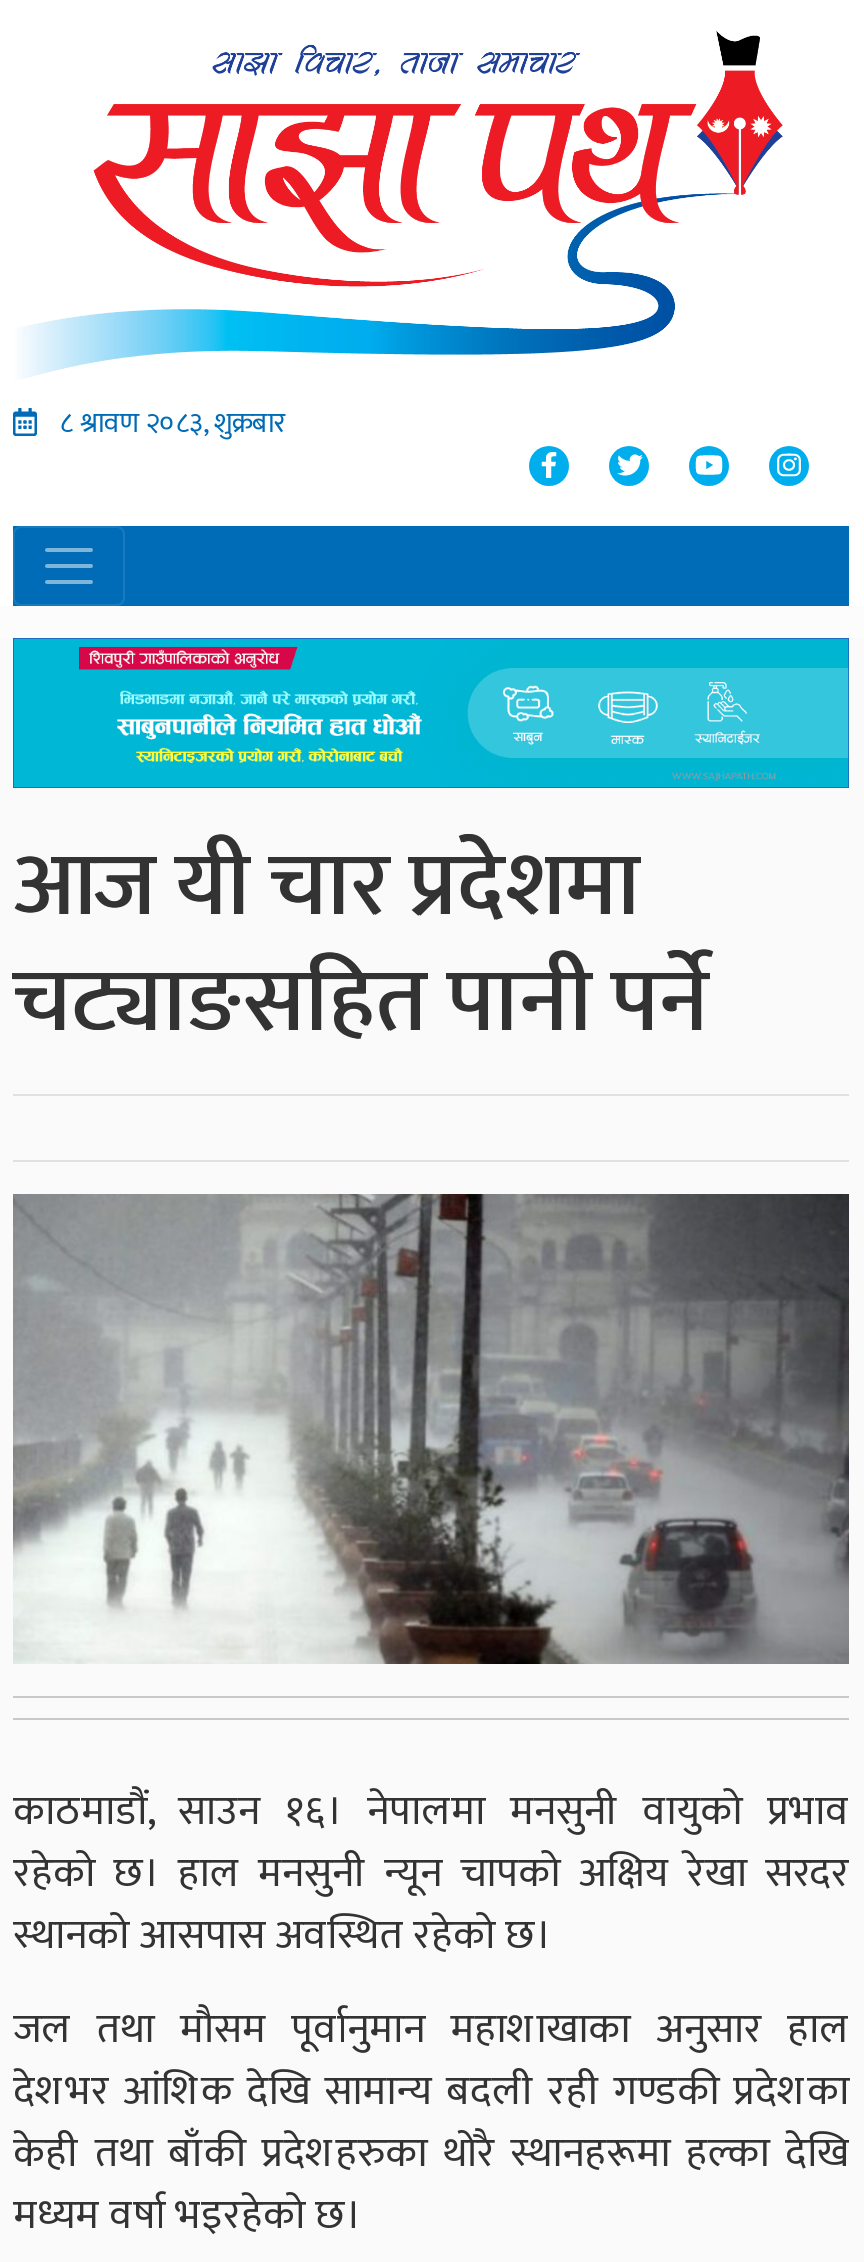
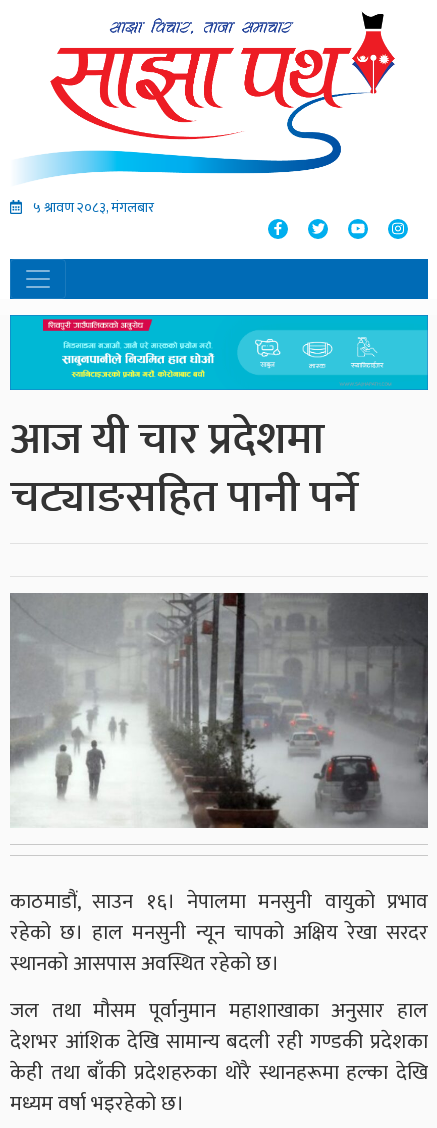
[53,400,285,446] ८ श्रावण २०८३, शुक्रबार -> [30,196,154,219] ५ श्रावण २०८३, मंगलबार

